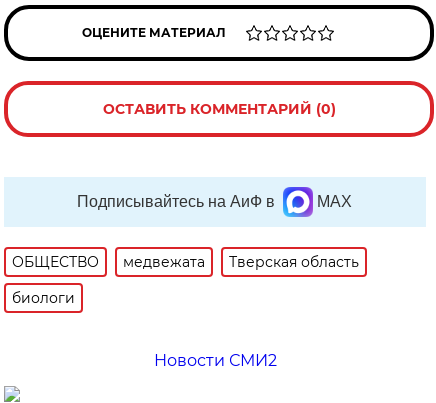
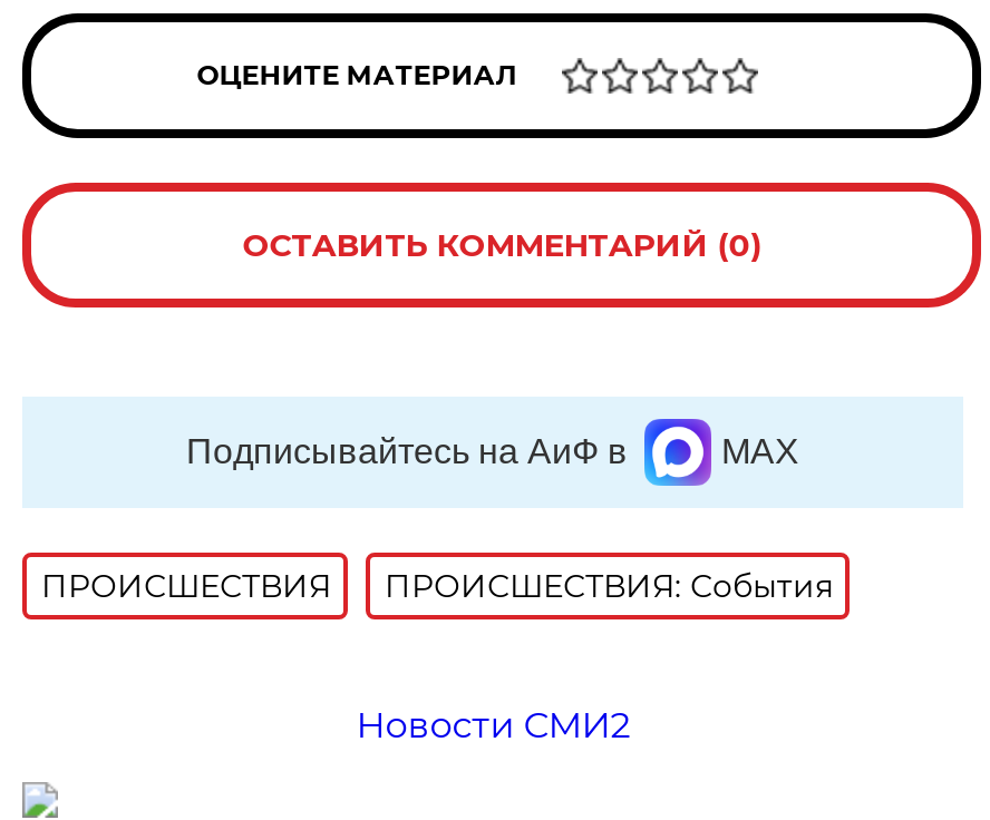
[12,253,359,307] ОБЩЕСТВО | медвежата | Тверская область | биологи -> [41,565,833,605] ПРОИСШЕСТВИЯ | ПРОИСШЕСТВИЯ: События

